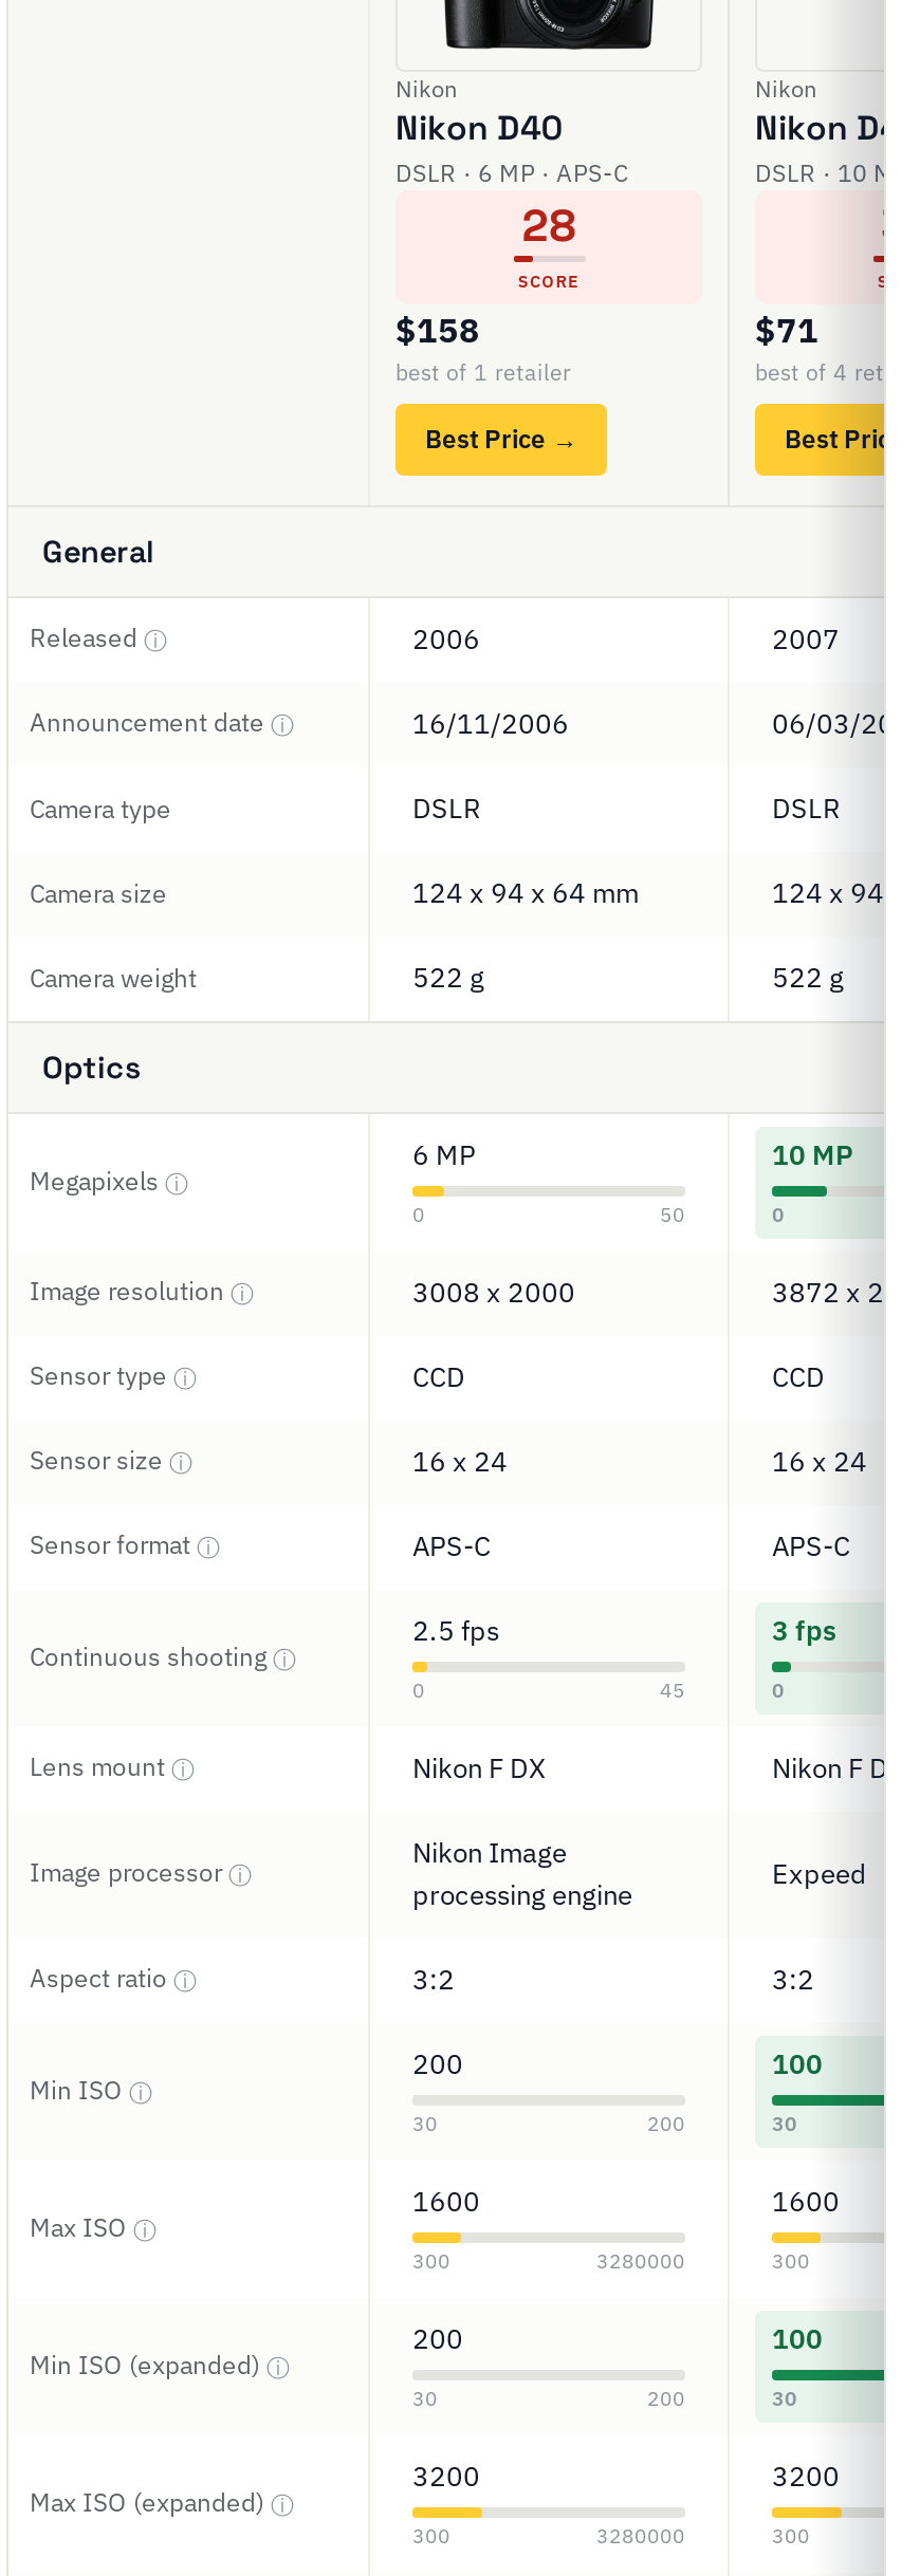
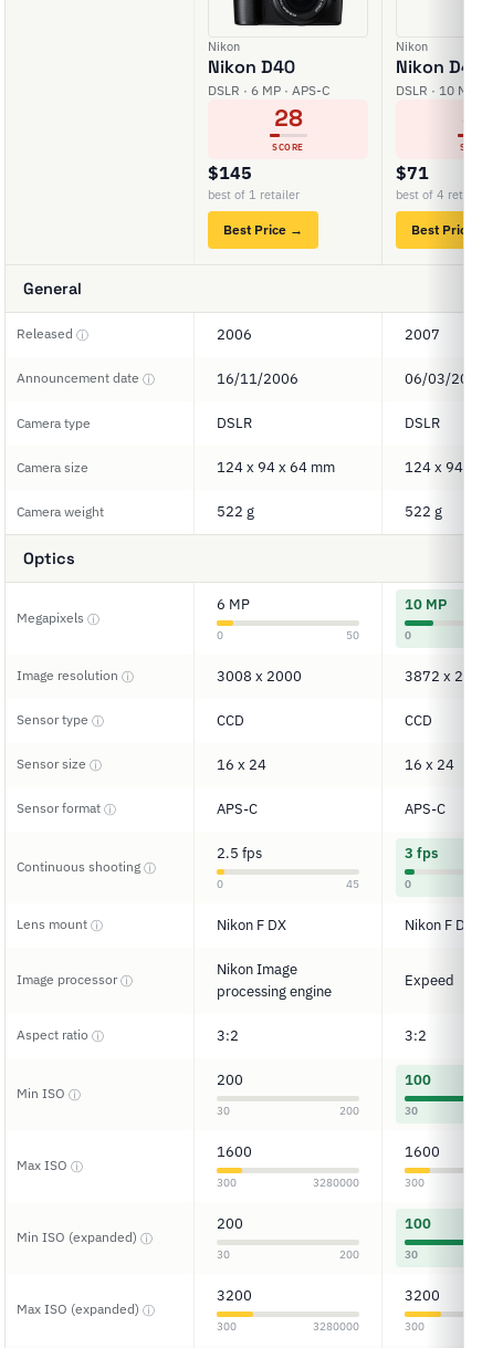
[395,309,480,351] $158 -> [208,161,252,184] $145

